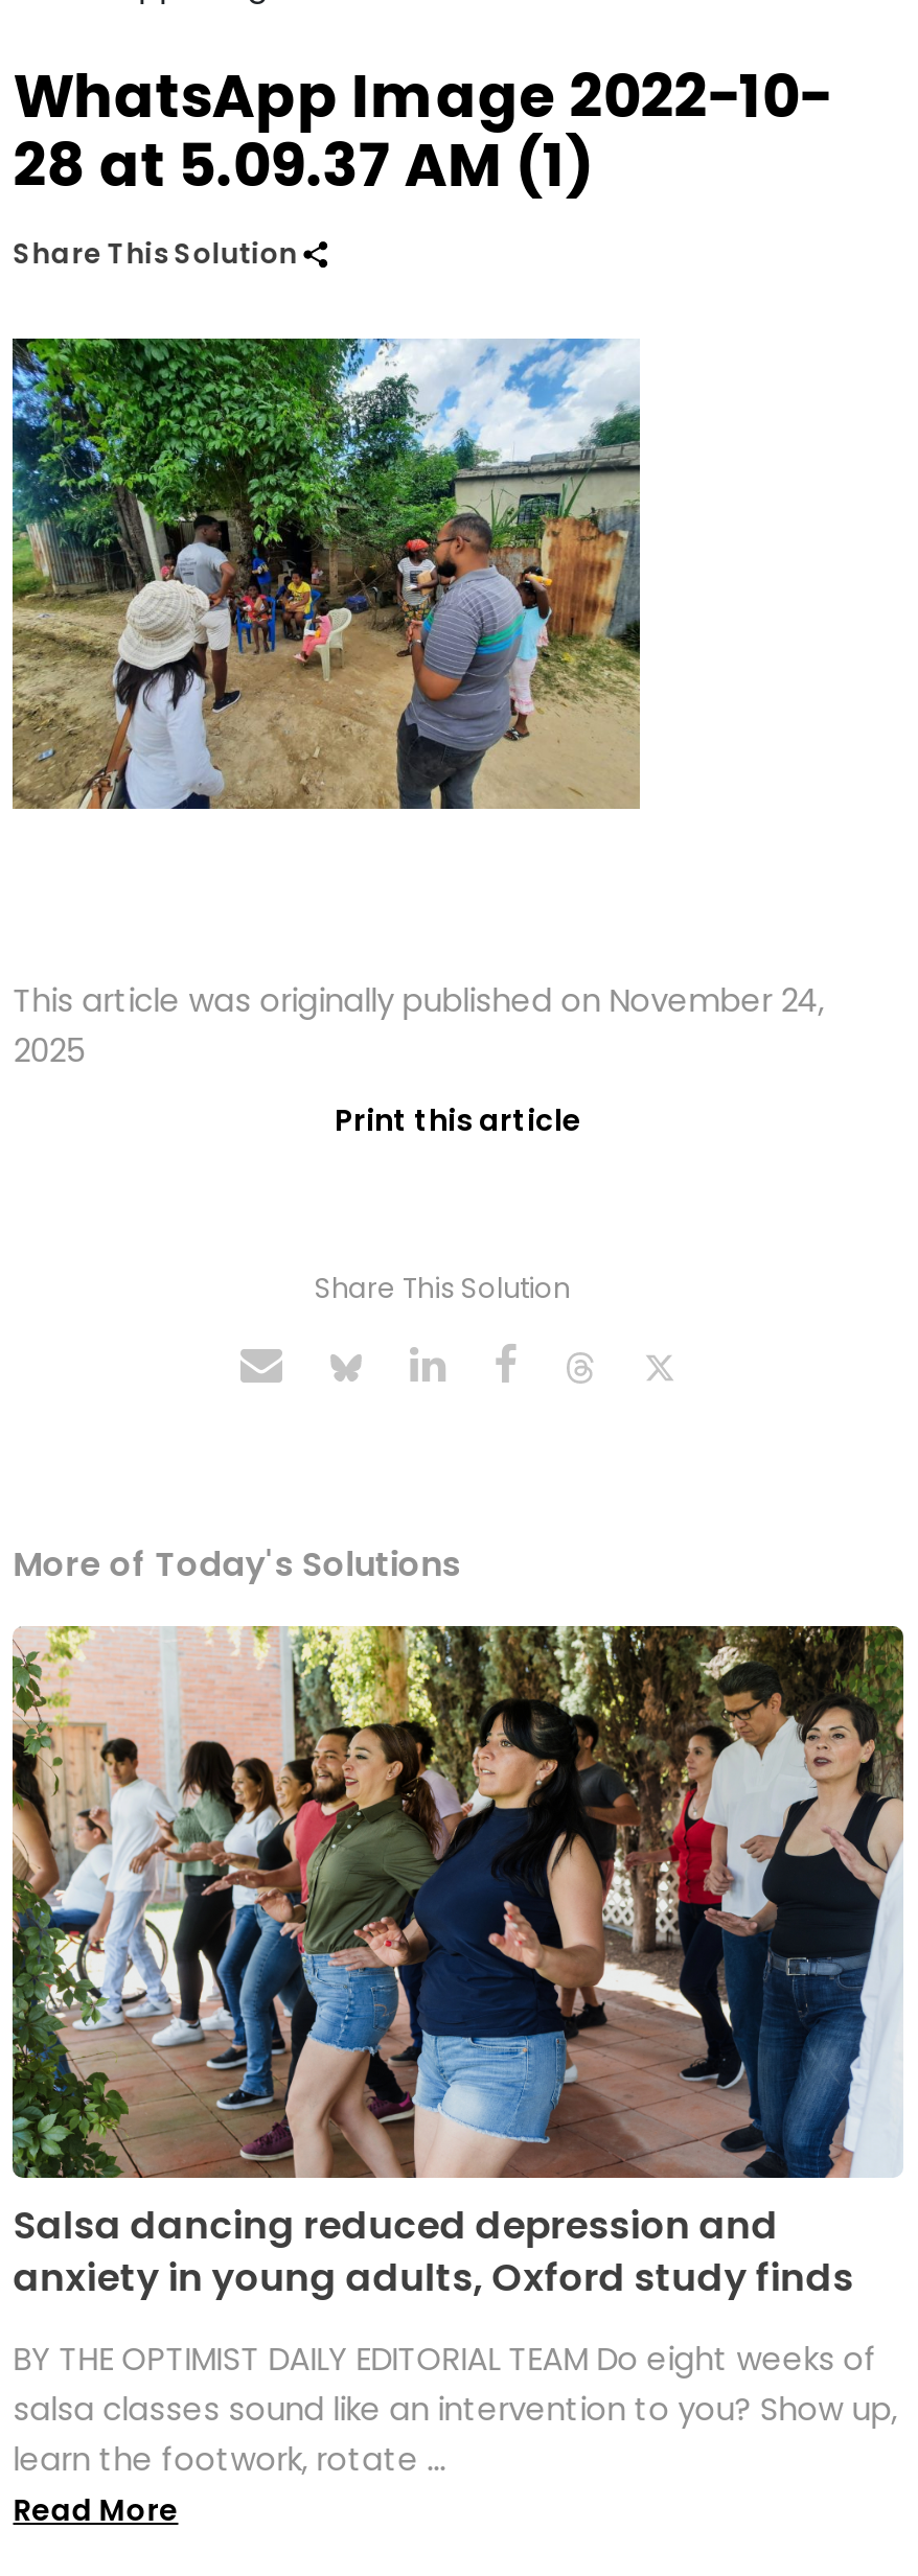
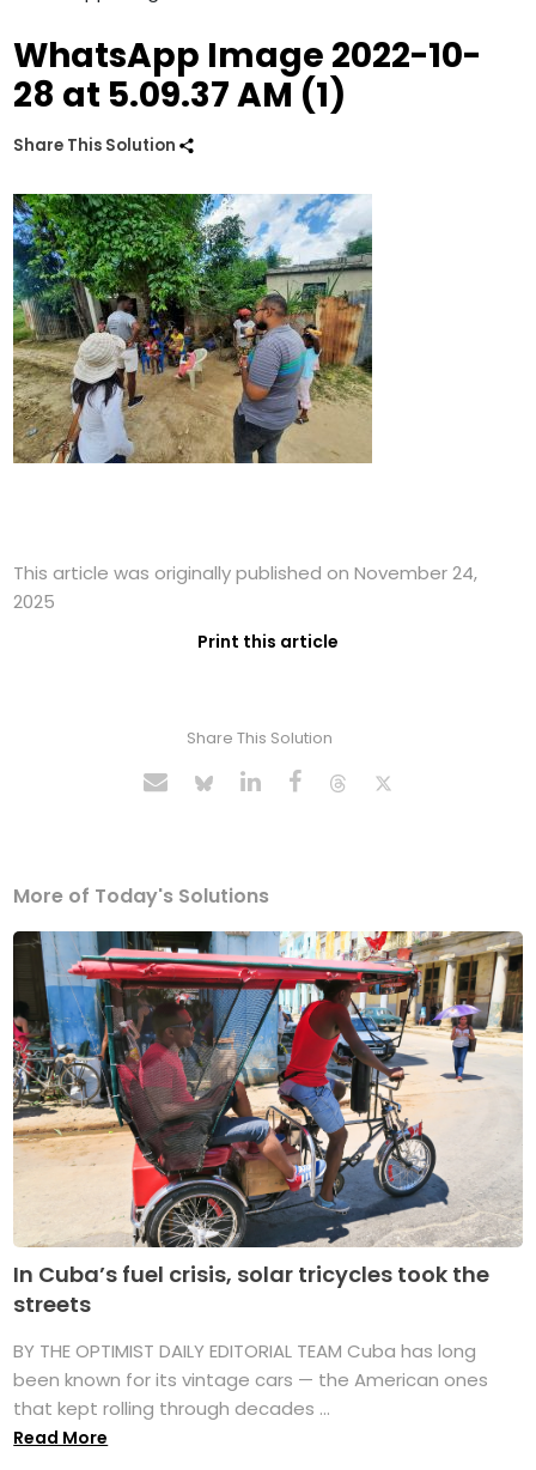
[10,1624,905,2303] [image] | Salsa dancing reduced depression and | anxiety in young adults, Oxford study finds -> [12,930,523,1319] [image] | In Cuba’s fuel crisis, solar tricycles took the | streets
[13,2336,898,2480] BY THE OPTIMIST DAILY EDITORIAL TEAM Do eight weeks of | salsa classes sound like an intervention to you? Show up, | learn the footwork, rotate ... -> [13,1338,488,1421] BY THE OPTIMIST DAILY EDITORIAL TEAM Cuba has long | been known for its vintage cars — the American ones | that kept rolling through decades ...

